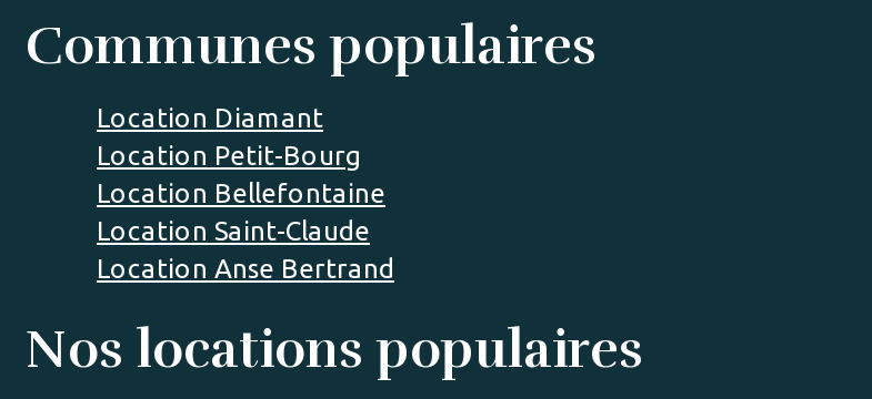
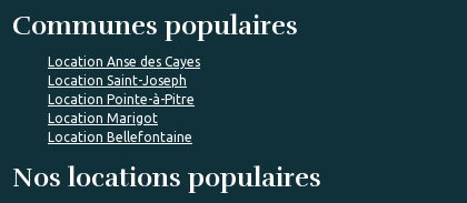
[97,103,361,170] Location Diamant | Location Petit-Bourg -> [48,54,200,125] Location Anse des Cayes | Location Saint-Joseph | Location Pointe-à-Pitre | Location Marigot
moved [97,178,385,207] -> [48,130,192,144]: Location Bellefontaine
[97,216,394,283] Location Saint-Claude | Location Anse Bertrand -> none

